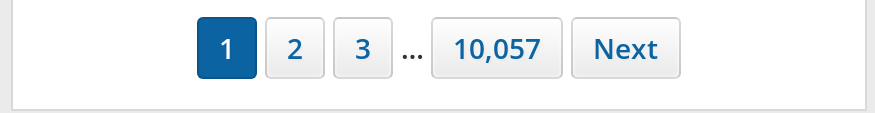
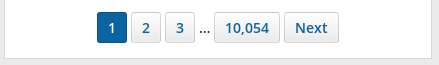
[453,28,541,66] 10,057 -> [225,18,269,37] 10,054

